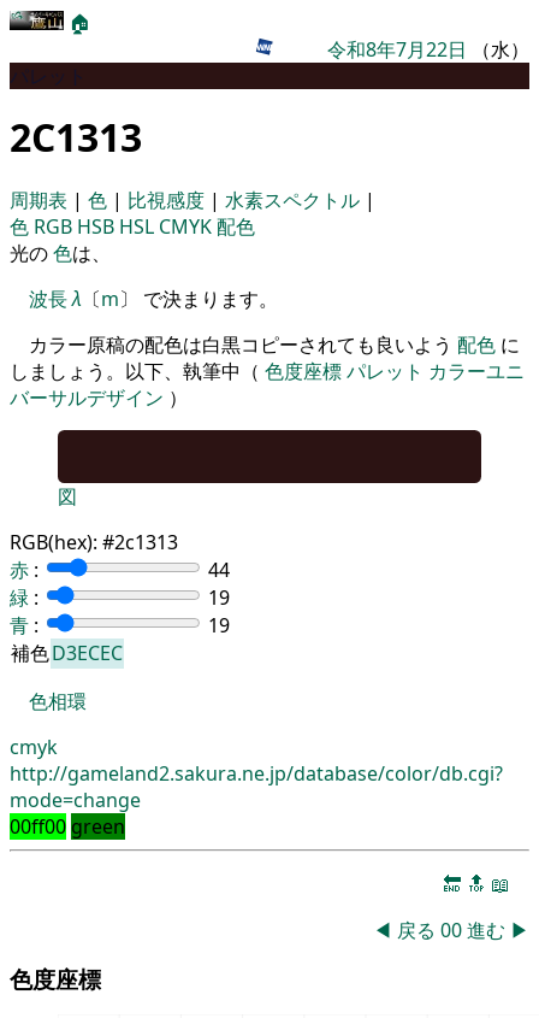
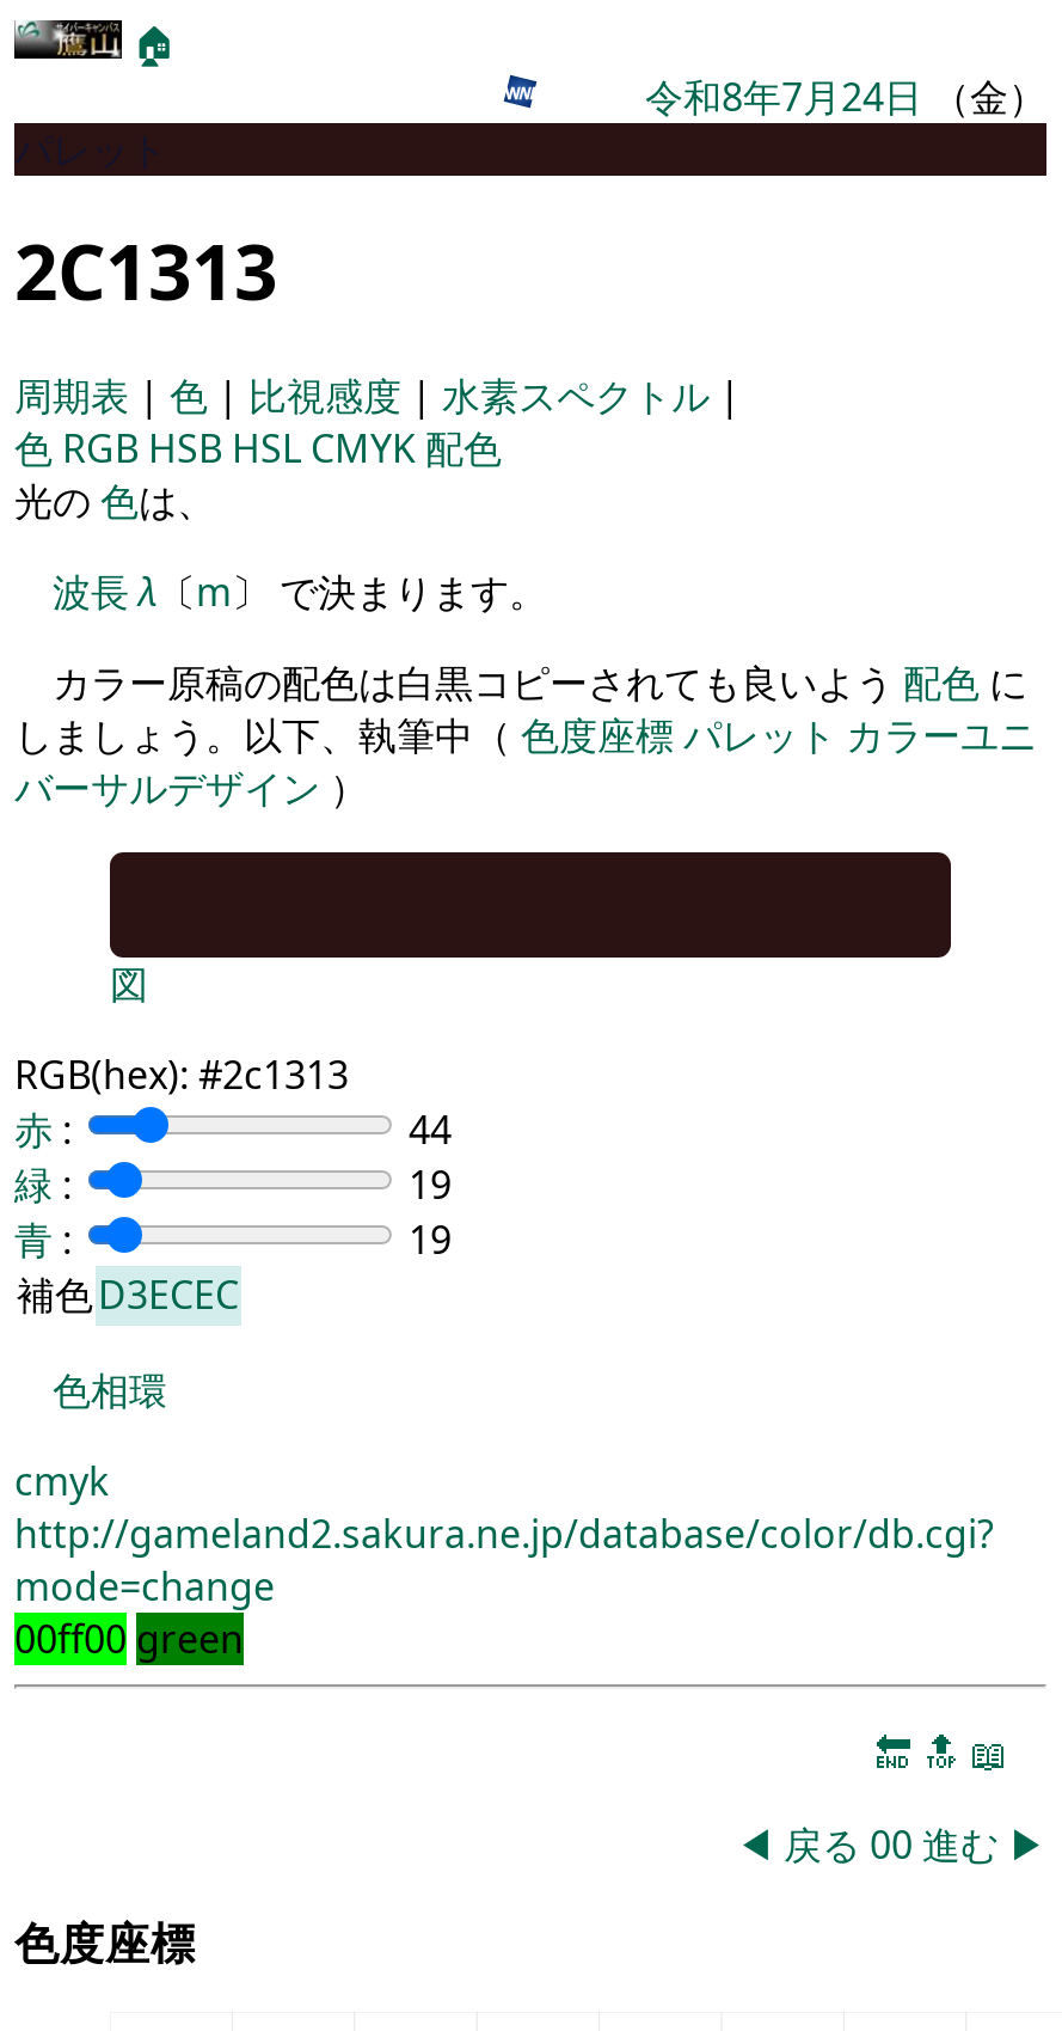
[327,36,529,63] 令和8年7月22日（水） -> [645,71,1046,123] 令和8年7月24日（金）

